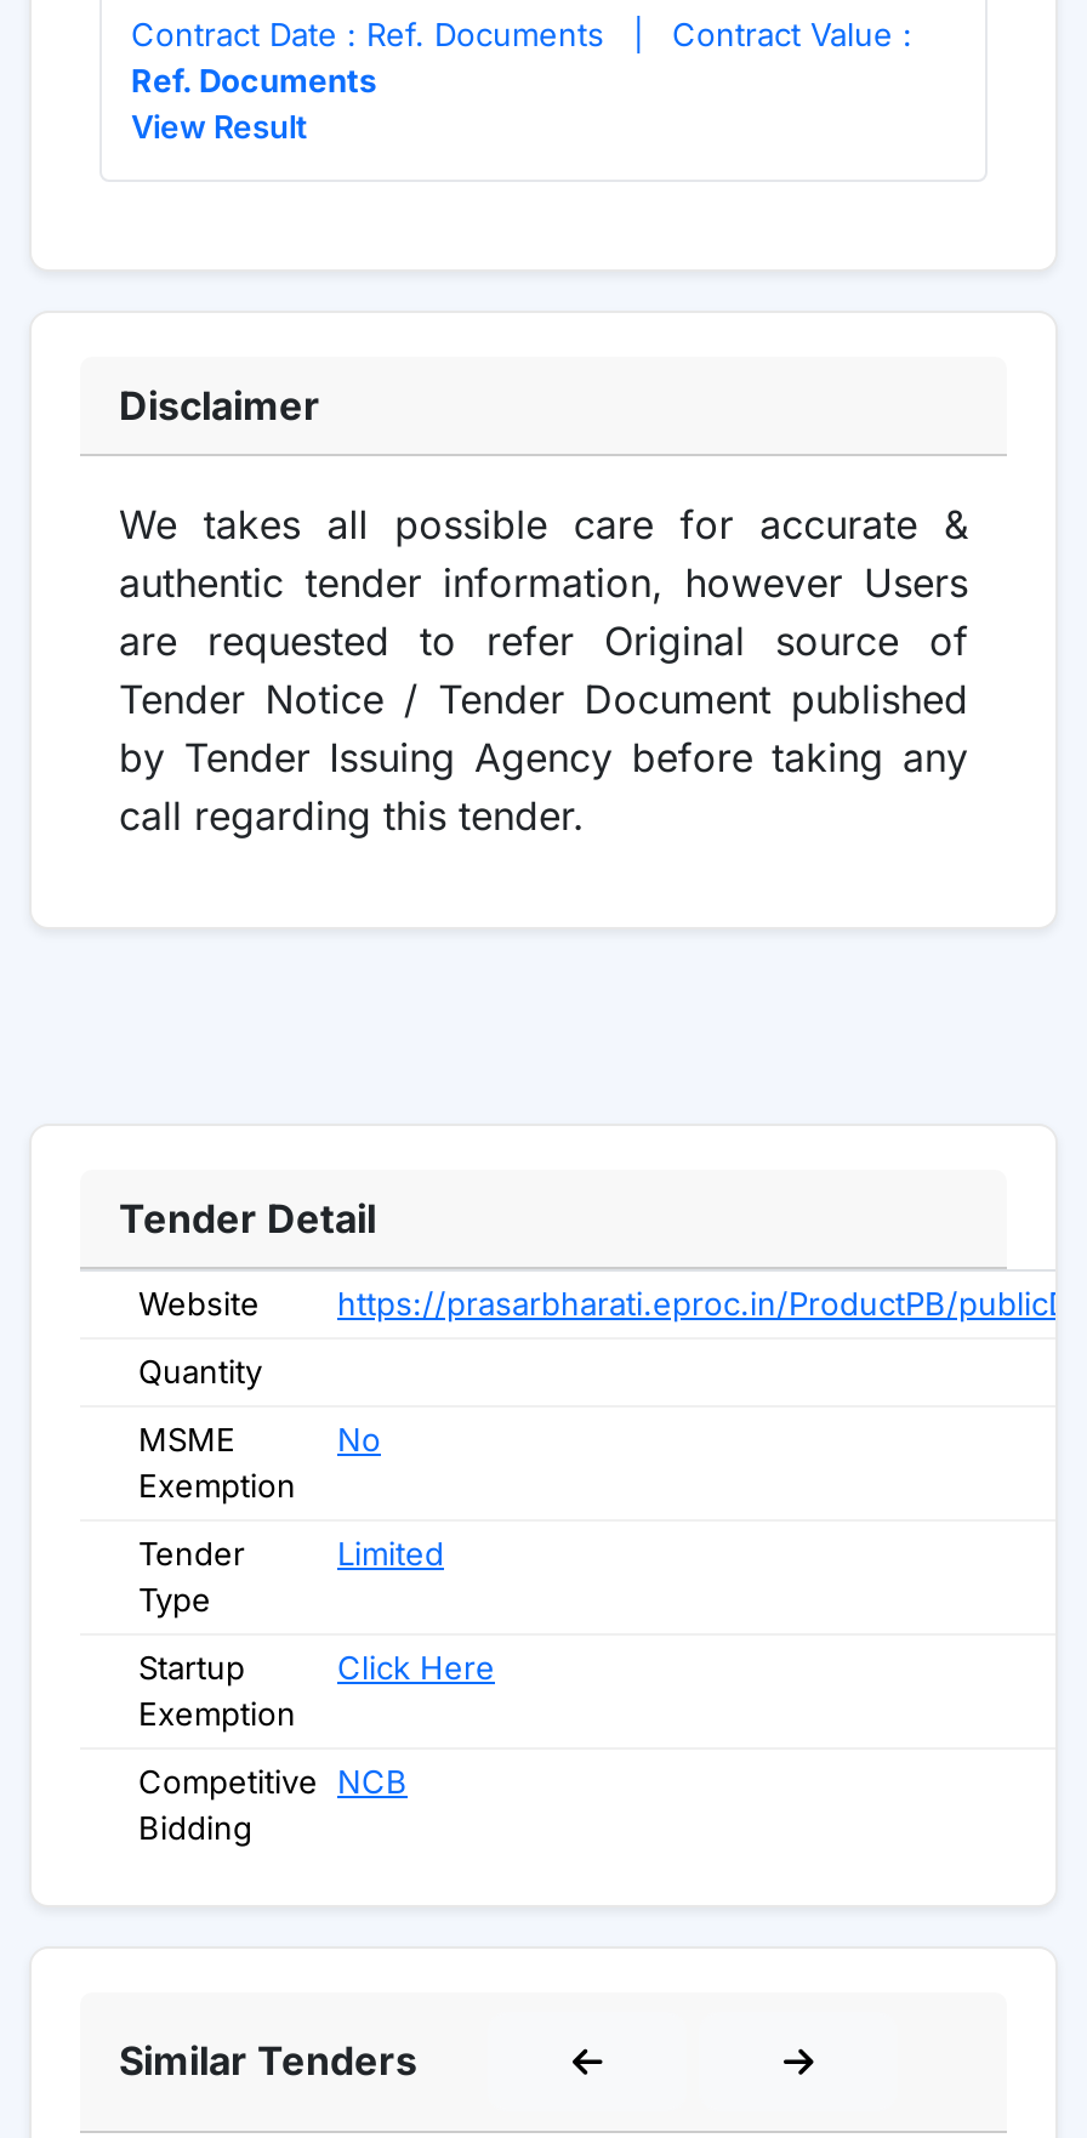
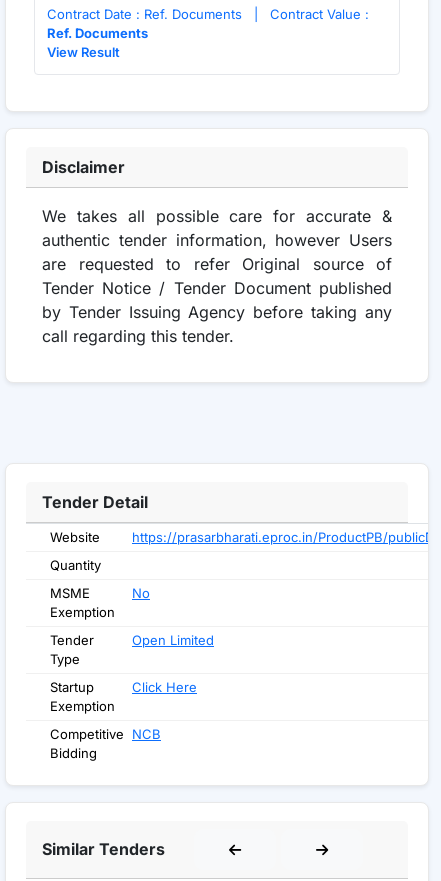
[337,1534,444,1573] Limited -> [132,632,214,648] Open Limited

